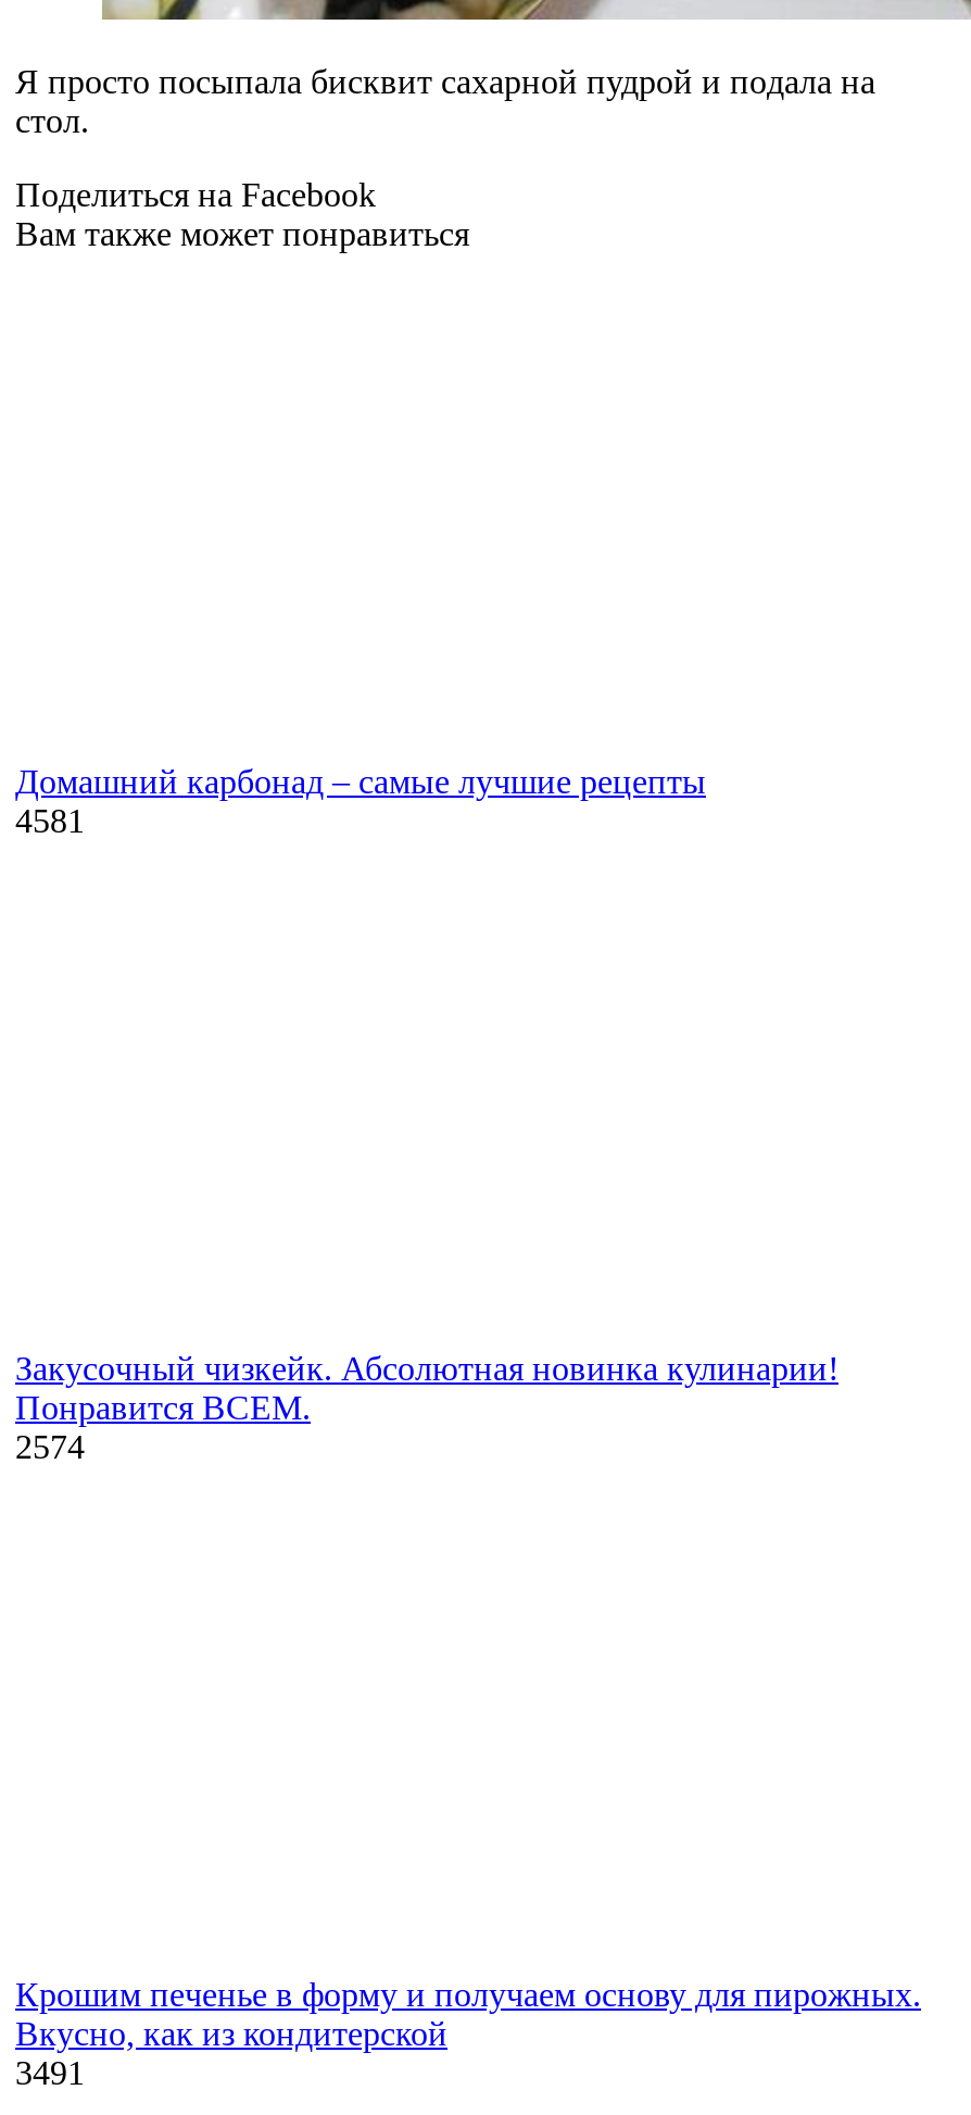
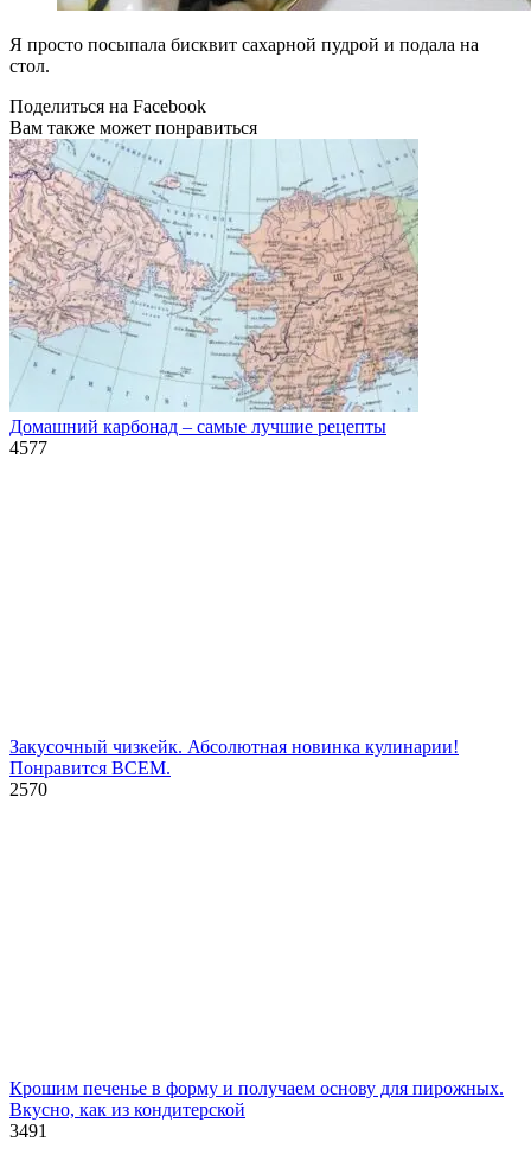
none -> [8,138,420,413] [image]
[15,801,85,838] 4581 -> [9,437,47,457] 4577
[15,1427,85,1464] 2574 -> [9,779,47,799] 2570

